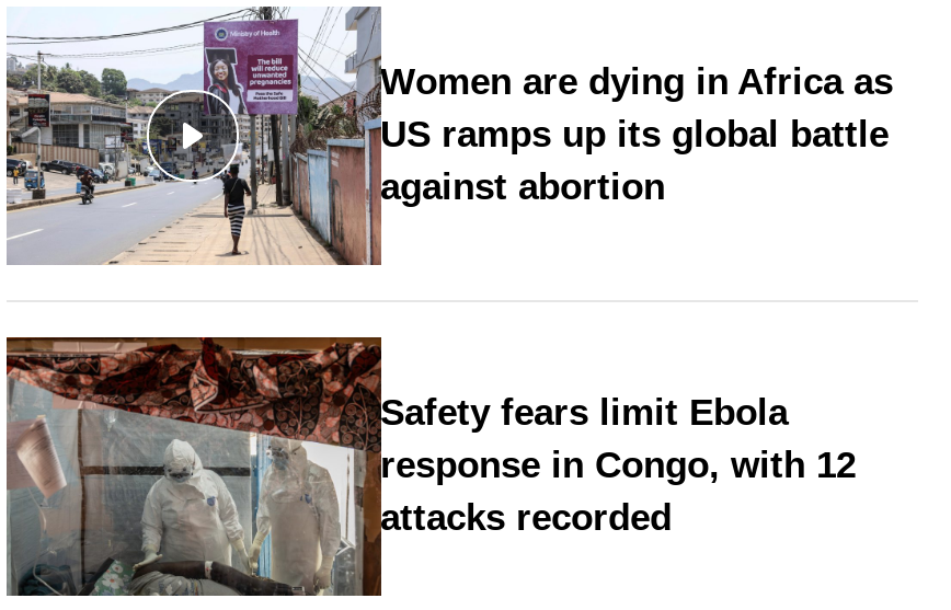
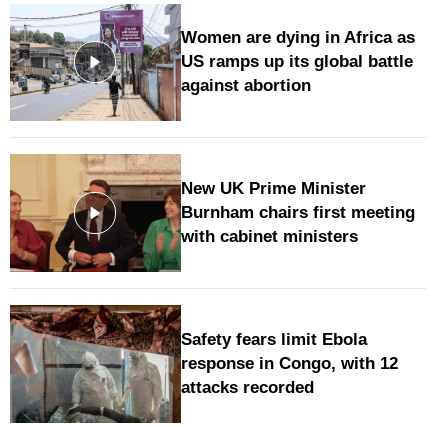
none -> [9,153,414,273] [image] | New UK Prime Minister | Burnham chairs first meeting | with cabinet ministers

